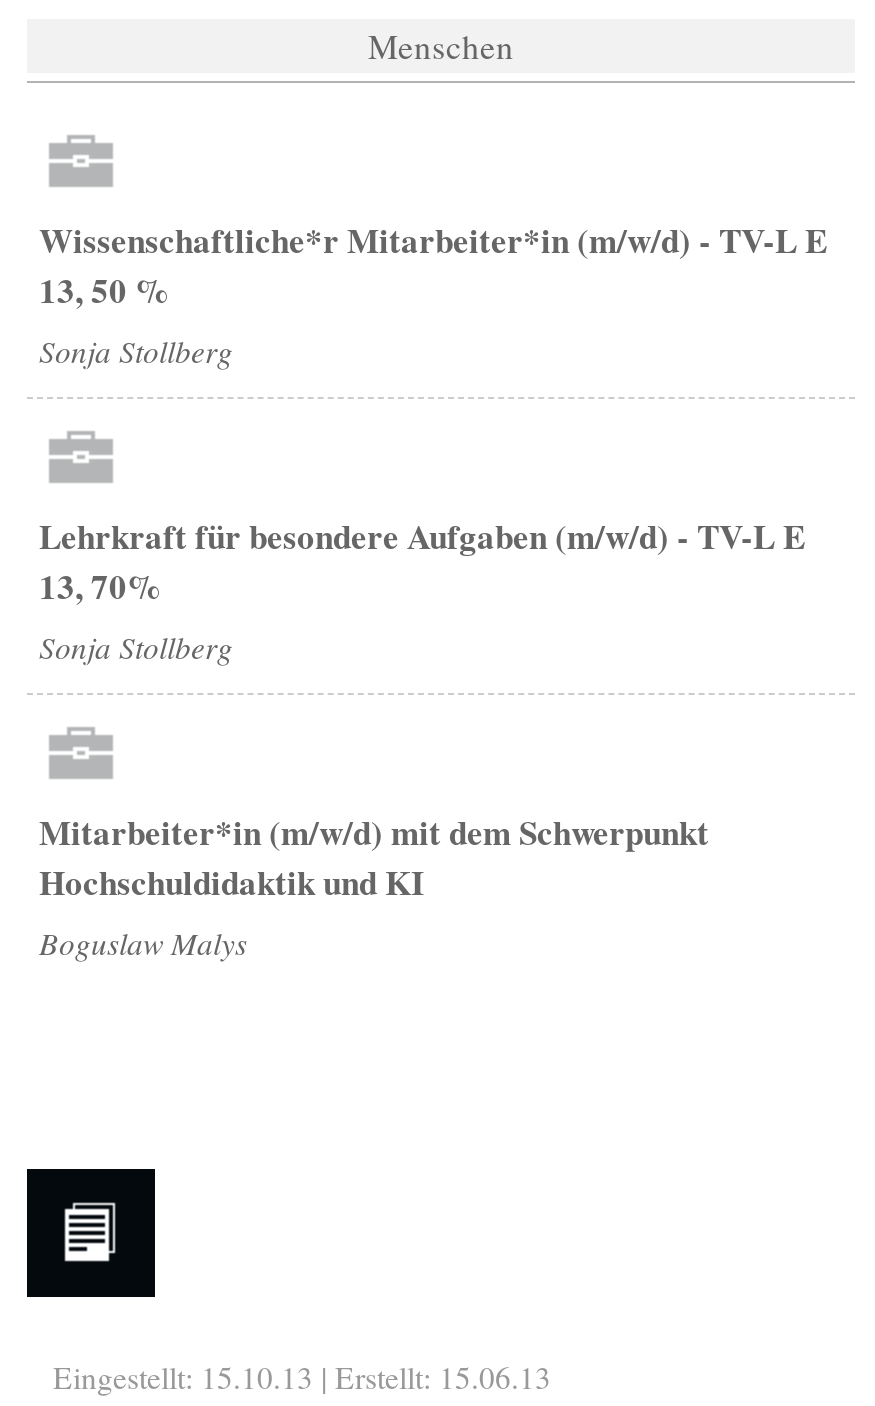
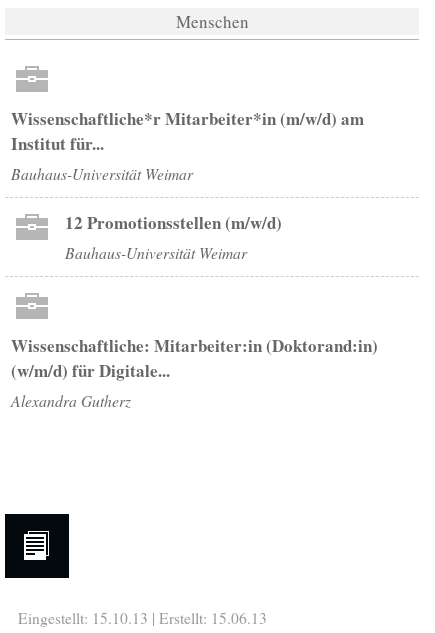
[39,215,827,371] Wissenschaftliche*r Mitarbeiter*in (m/w/d) - TV-L E | 13, 50 % | Sonja Stollberg -> [11,106,364,184] Wissenschaftliche*r Mitarbeiter*in (m/w/d) am | Institut für... | Bauhaus-Universität Weimar
[39,511,805,667] Lehrkraft für besondere Aufgaben (m/w/d) - TV-L E | 13, 70% | Sonja Stollberg -> [65,210,282,263] 12 Promotionsstellen (m/w/d) | Bauhaus-Universität Weimar
[39,807,709,963] Mitarbeiter*in (m/w/d) mit dem Schwerpunkt | Hochschuldidaktik und KI | Boguslaw Malys -> [11,333,378,411] Wissenschaftliche: Mitarbeiter:in (Doktorand:in) | (w/m/d) für Digitale... | Alexandra Gutherz

